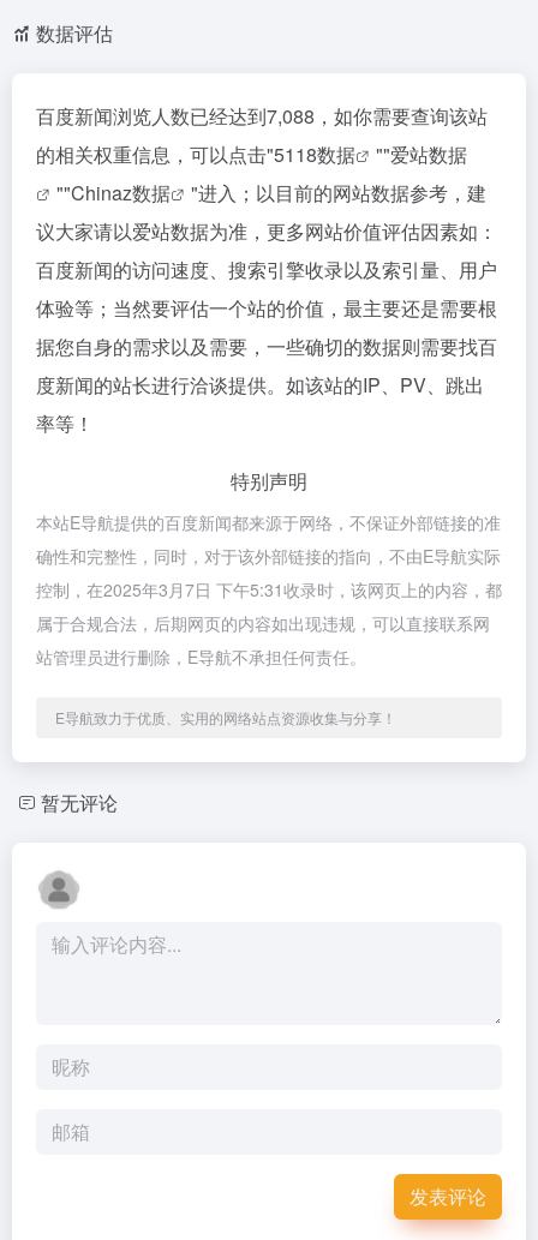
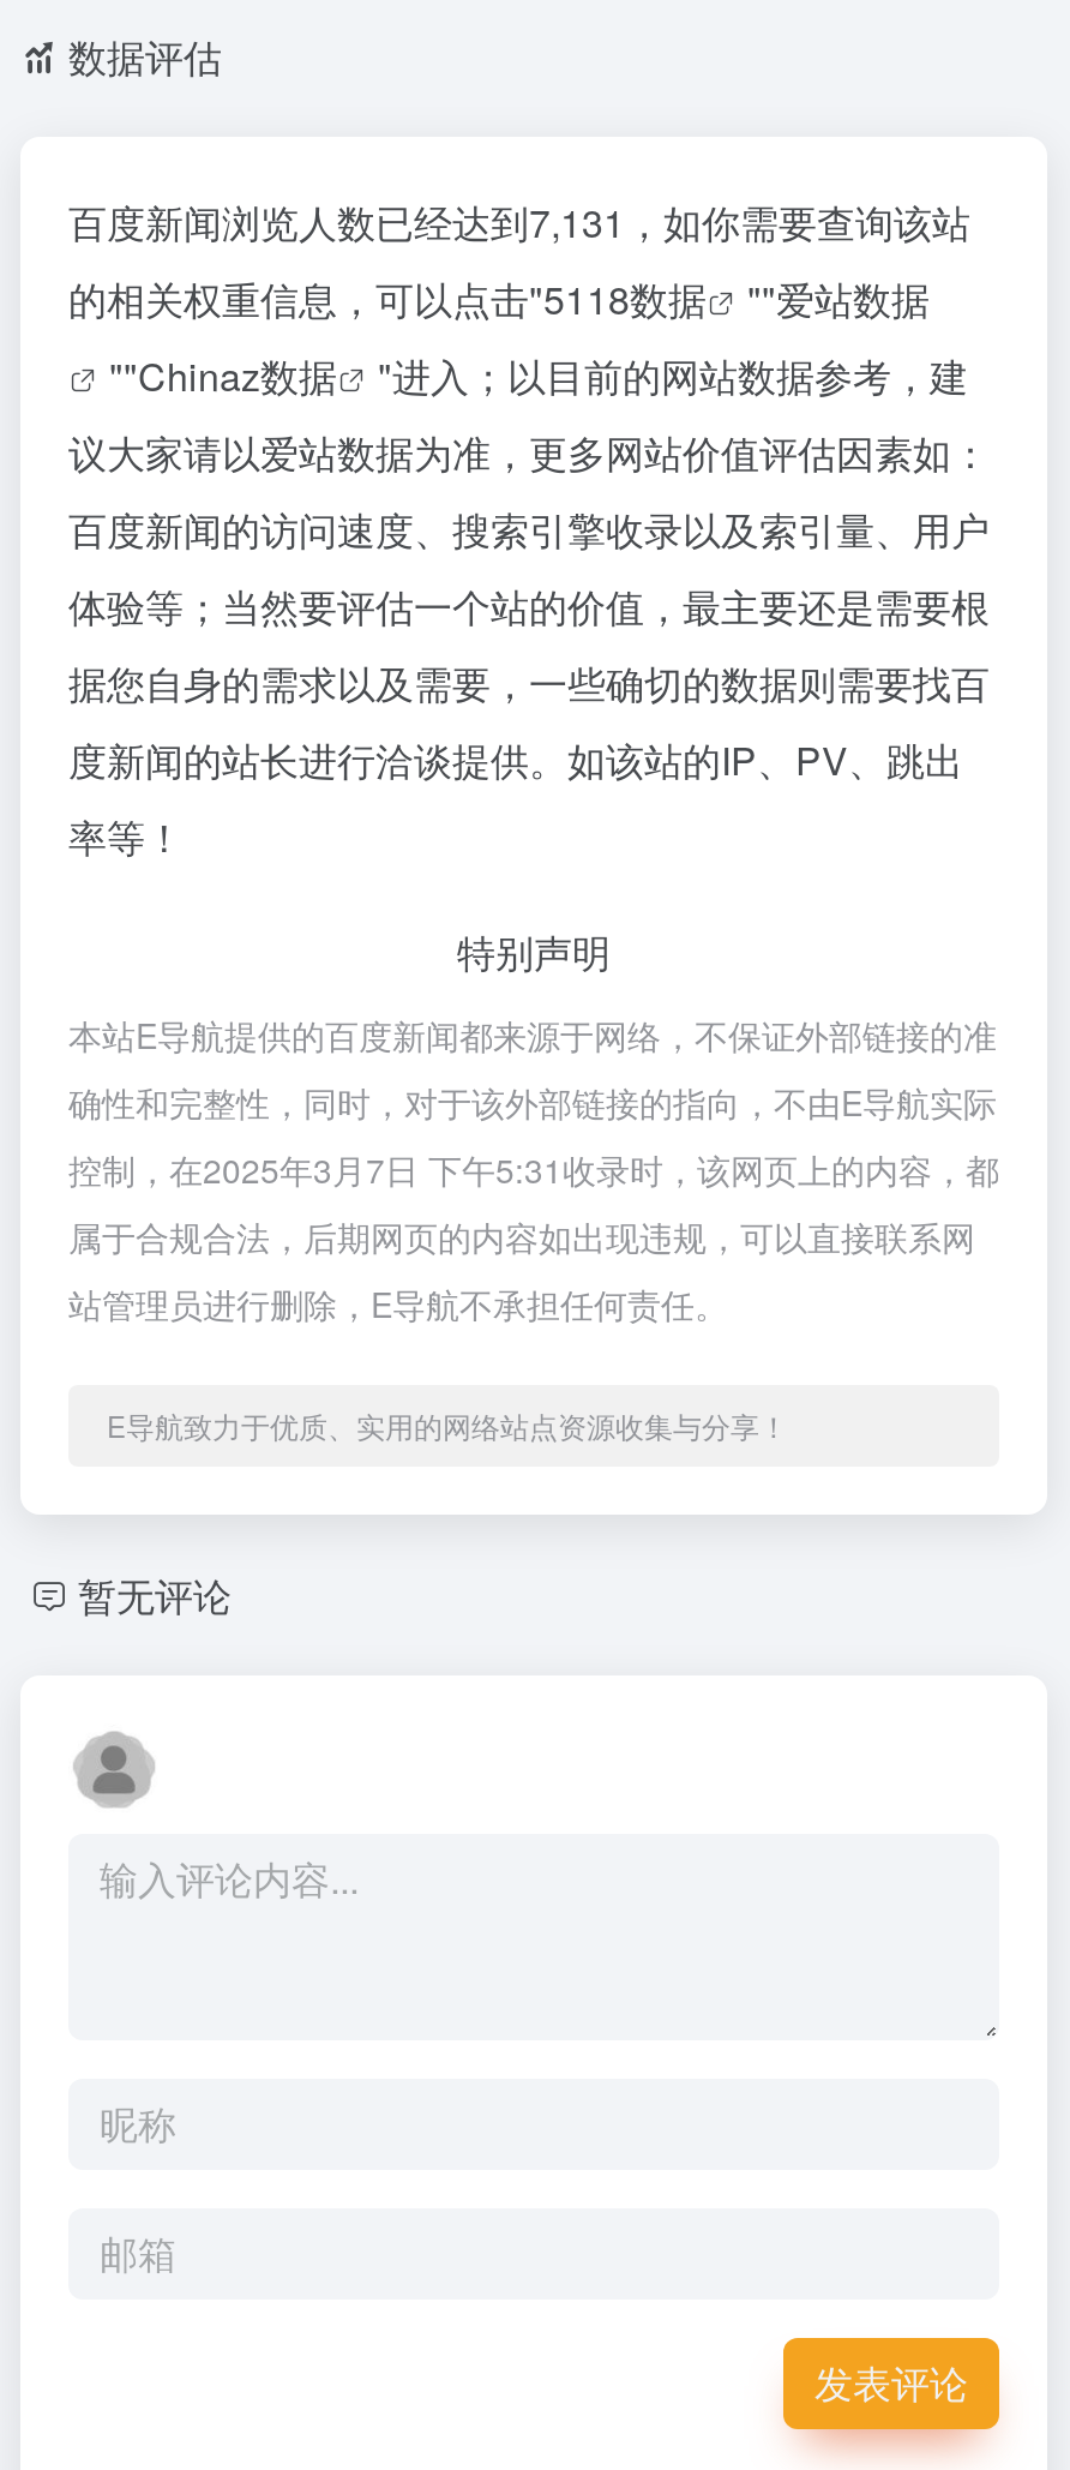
[36,101,488,129] 百度新闻浏览人数已经达到7,088，如你需要查询该站 -> [68,193,970,248] 百度新闻浏览人数已经达到7,131，如你需要查询该站

